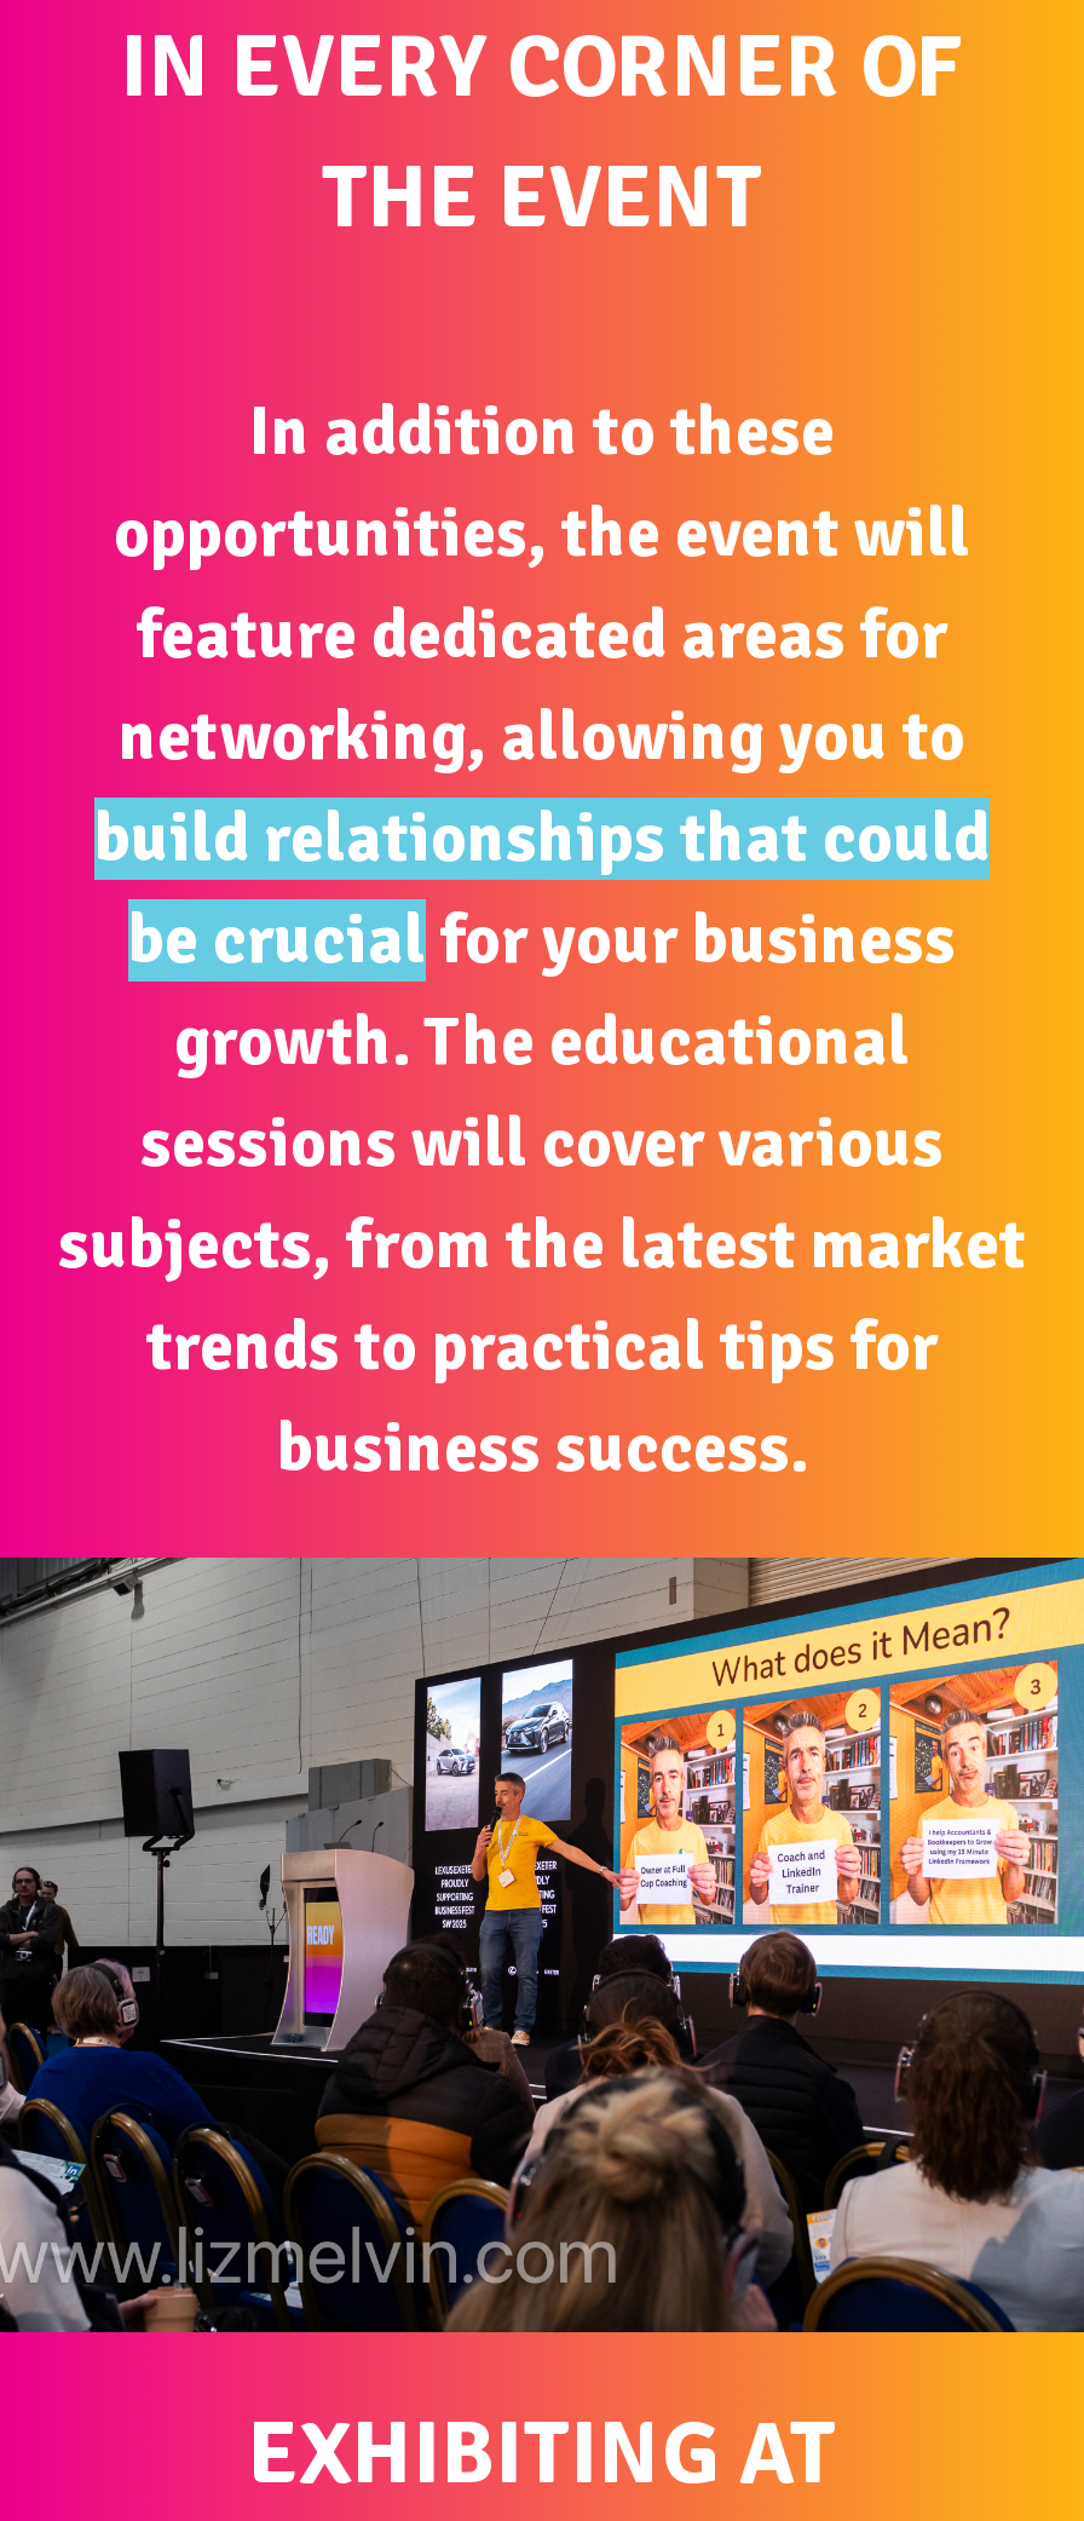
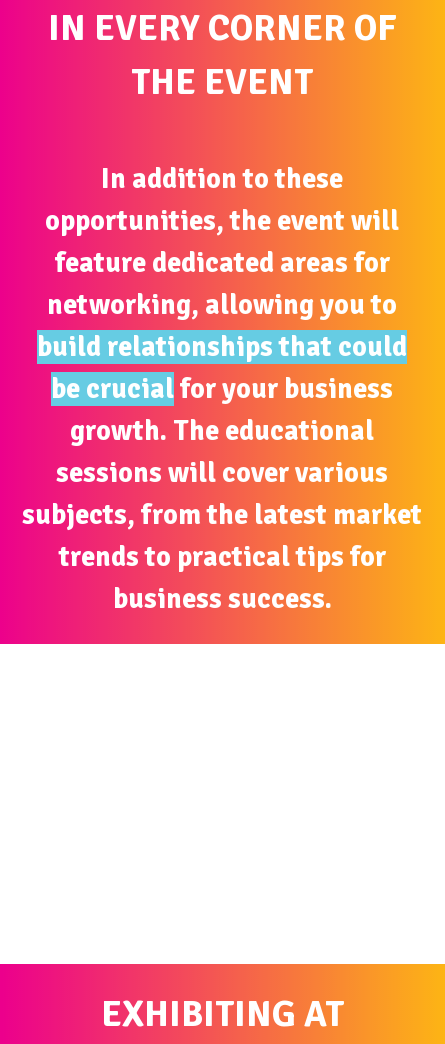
[7,1555,1077,2335] [image] -> none

